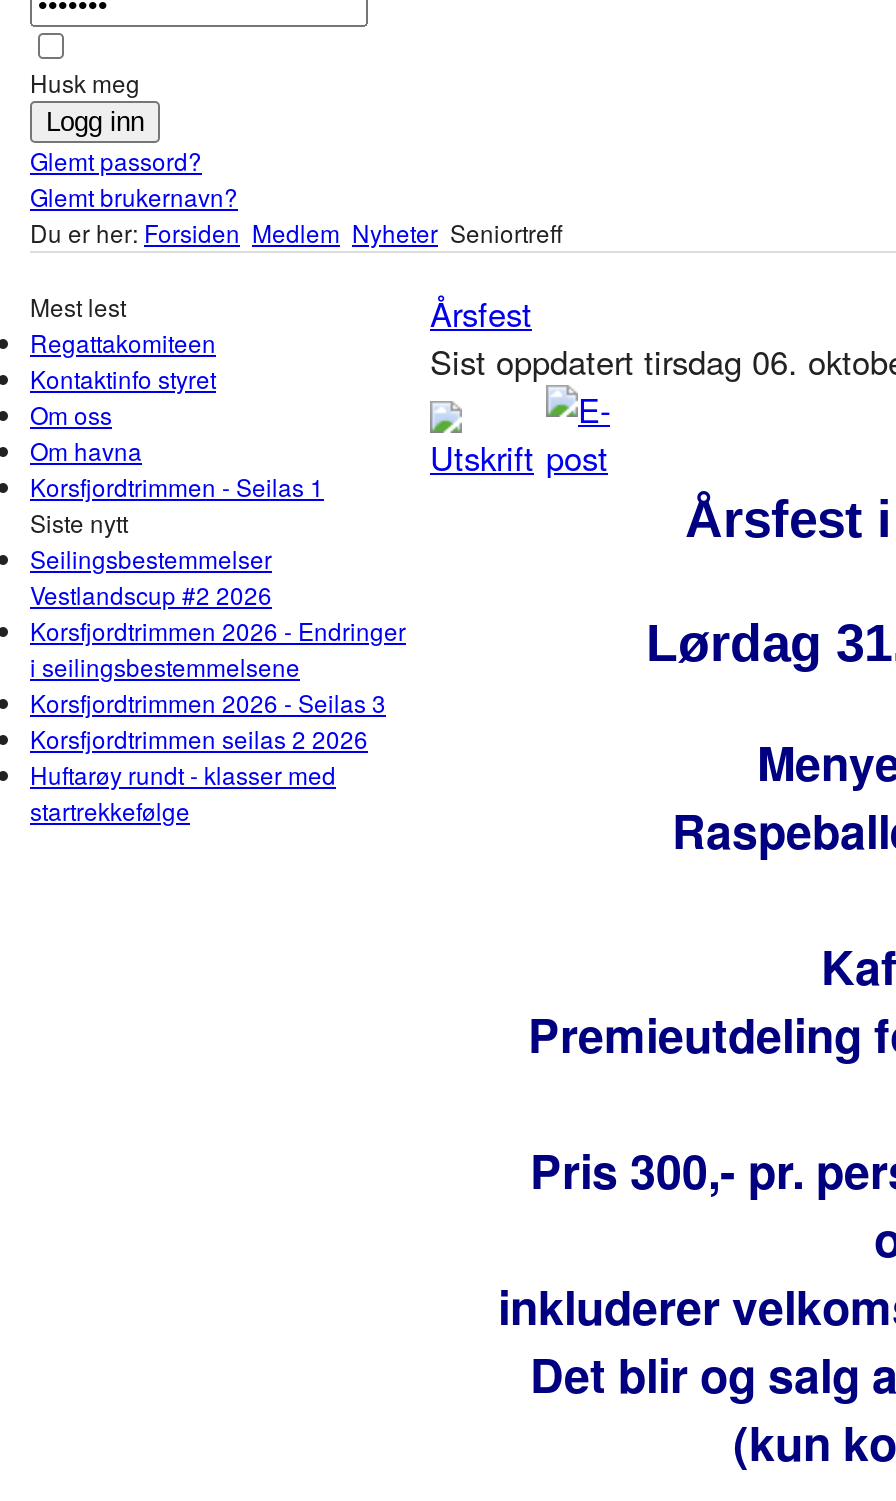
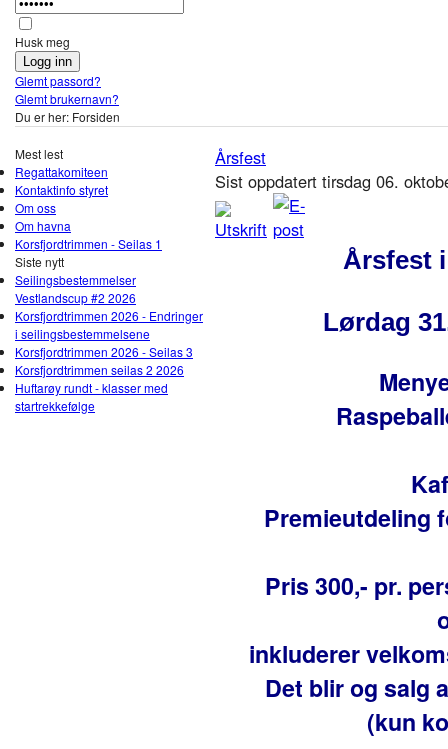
[30,216,562,250] Du er her: Forsiden Medlem Nyheter Seniortreff -> [15,108,120,125] Du er her: Forsiden

